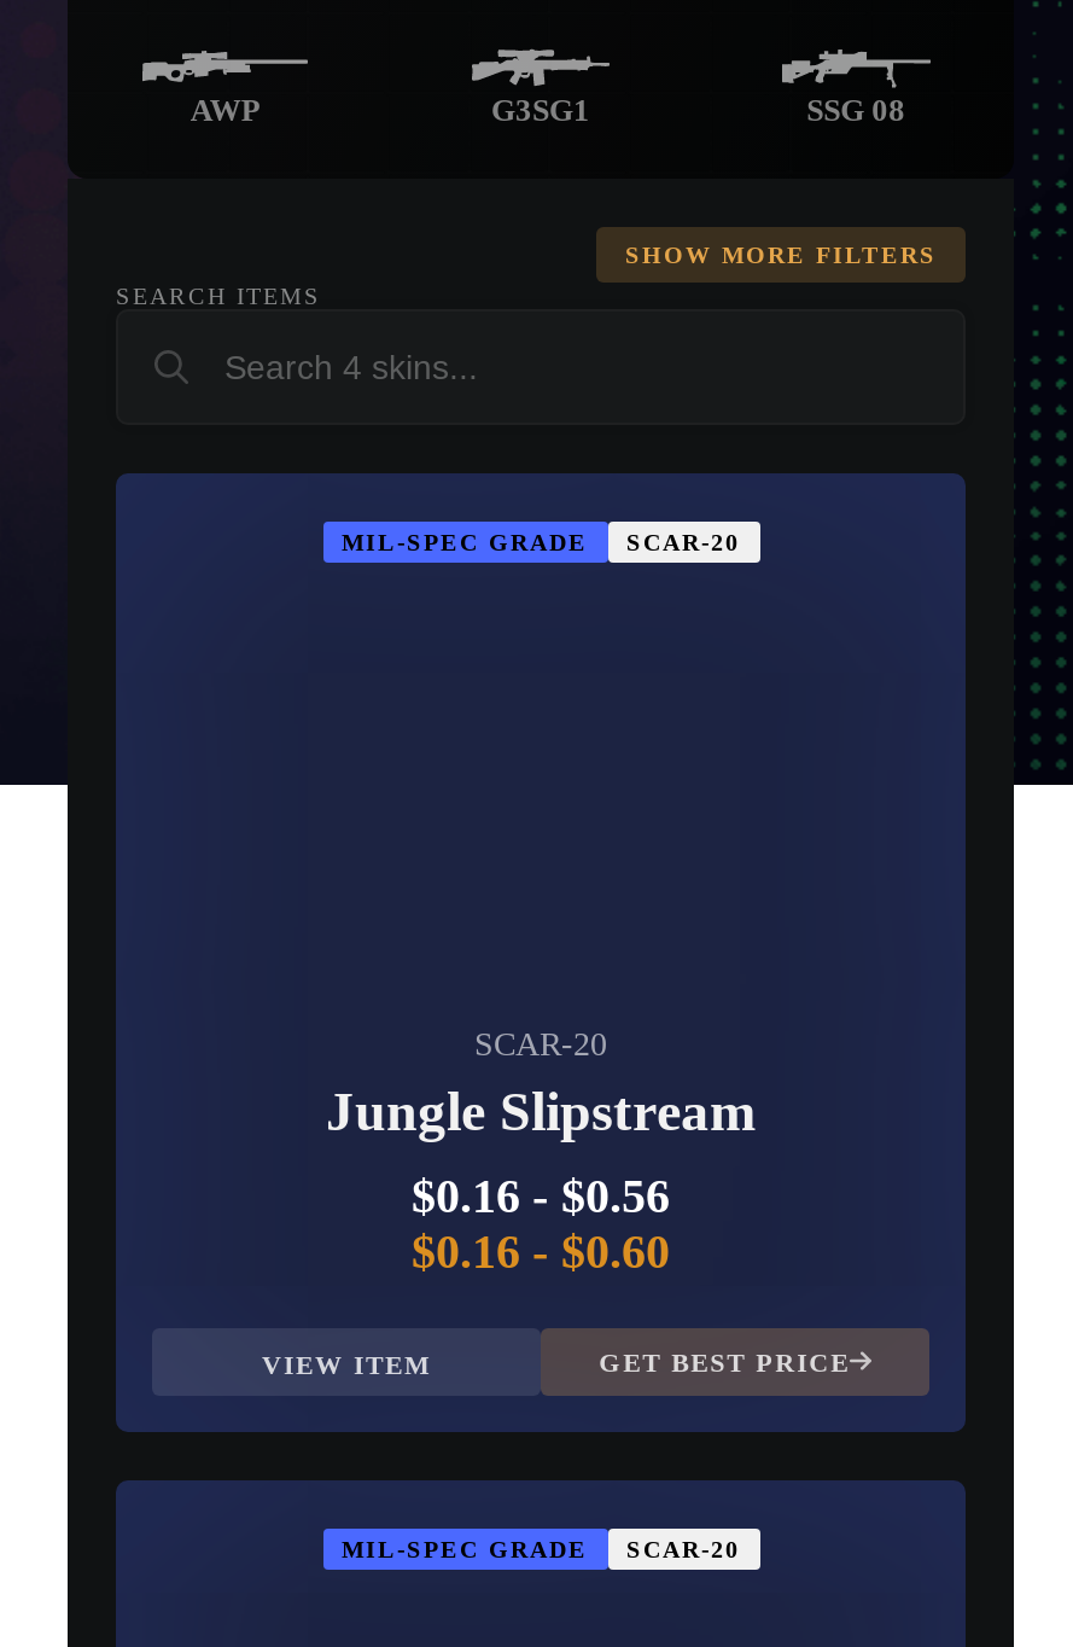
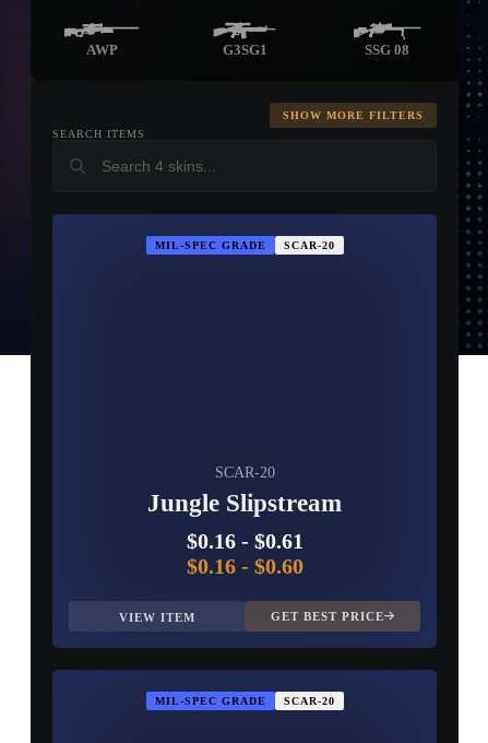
[412,1169,670,1222] $0.16 - $0.56 -> [186,529,303,553] $0.16 - $0.61

